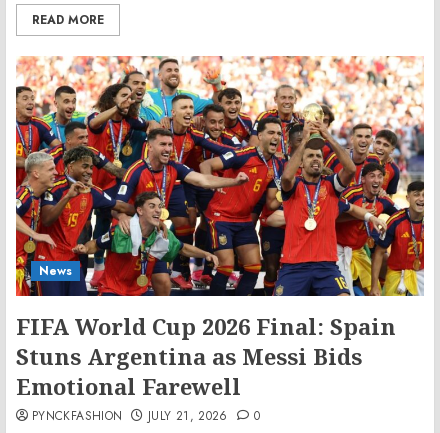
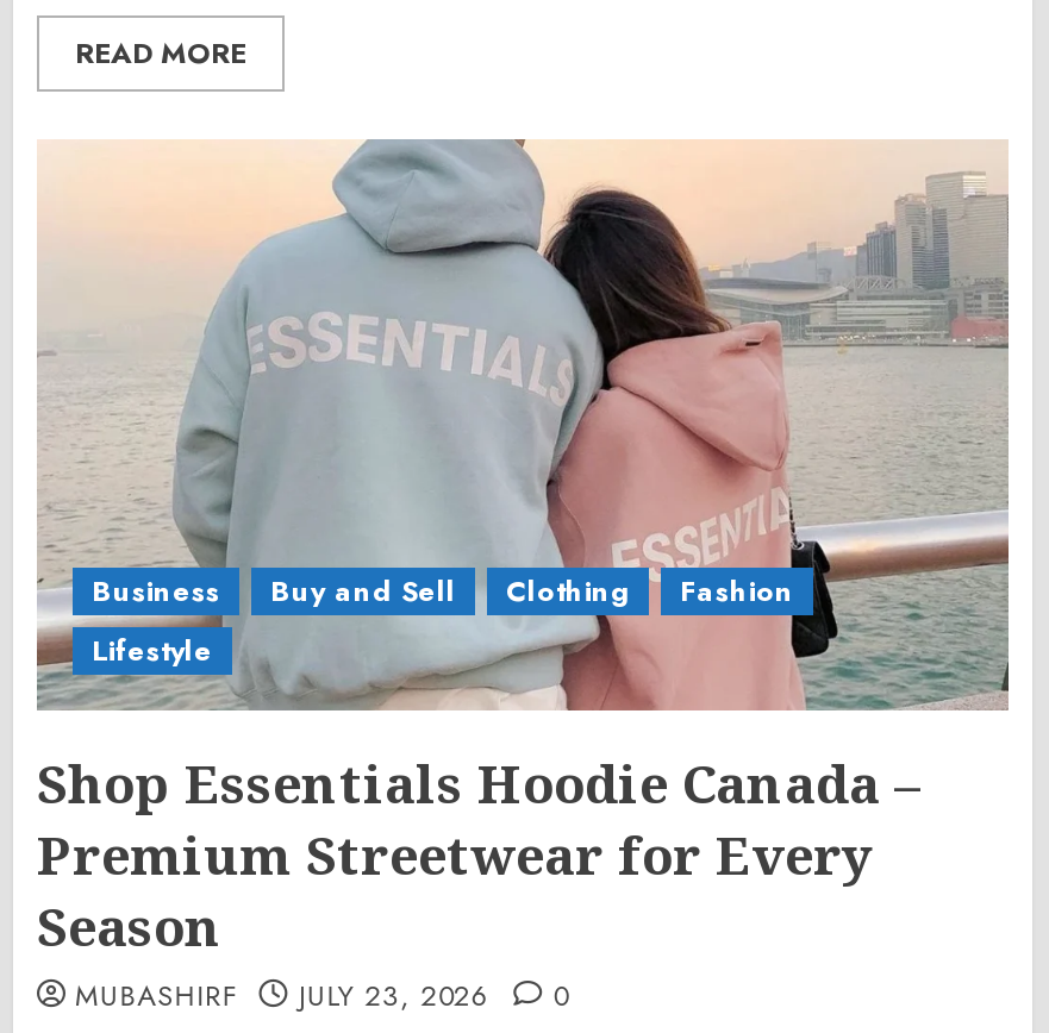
[15,55,425,297] [image] | News -> [35,137,1011,713] [image] | Business | Buy and Sell | Clothing | Fashion | Lifestyle
[16,311,396,425] FIFA World Cup 2026 Final: Spain | Stuns Argentina as Messi Bids | Emotional Farewell | PYNCKFASHION | JULY 21, 2026 -> [37,746,920,1018] Shop Essentials Hoodie Canada – | Premium Streetwear for Every | Season | MUBASHIRF | JULY 23, 2026

